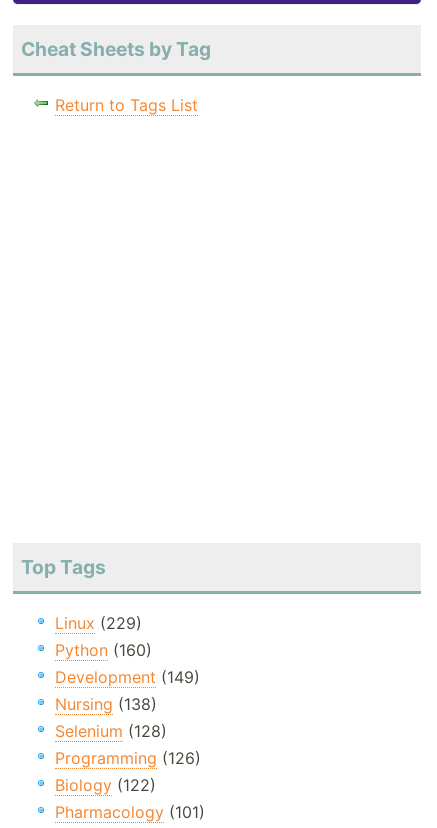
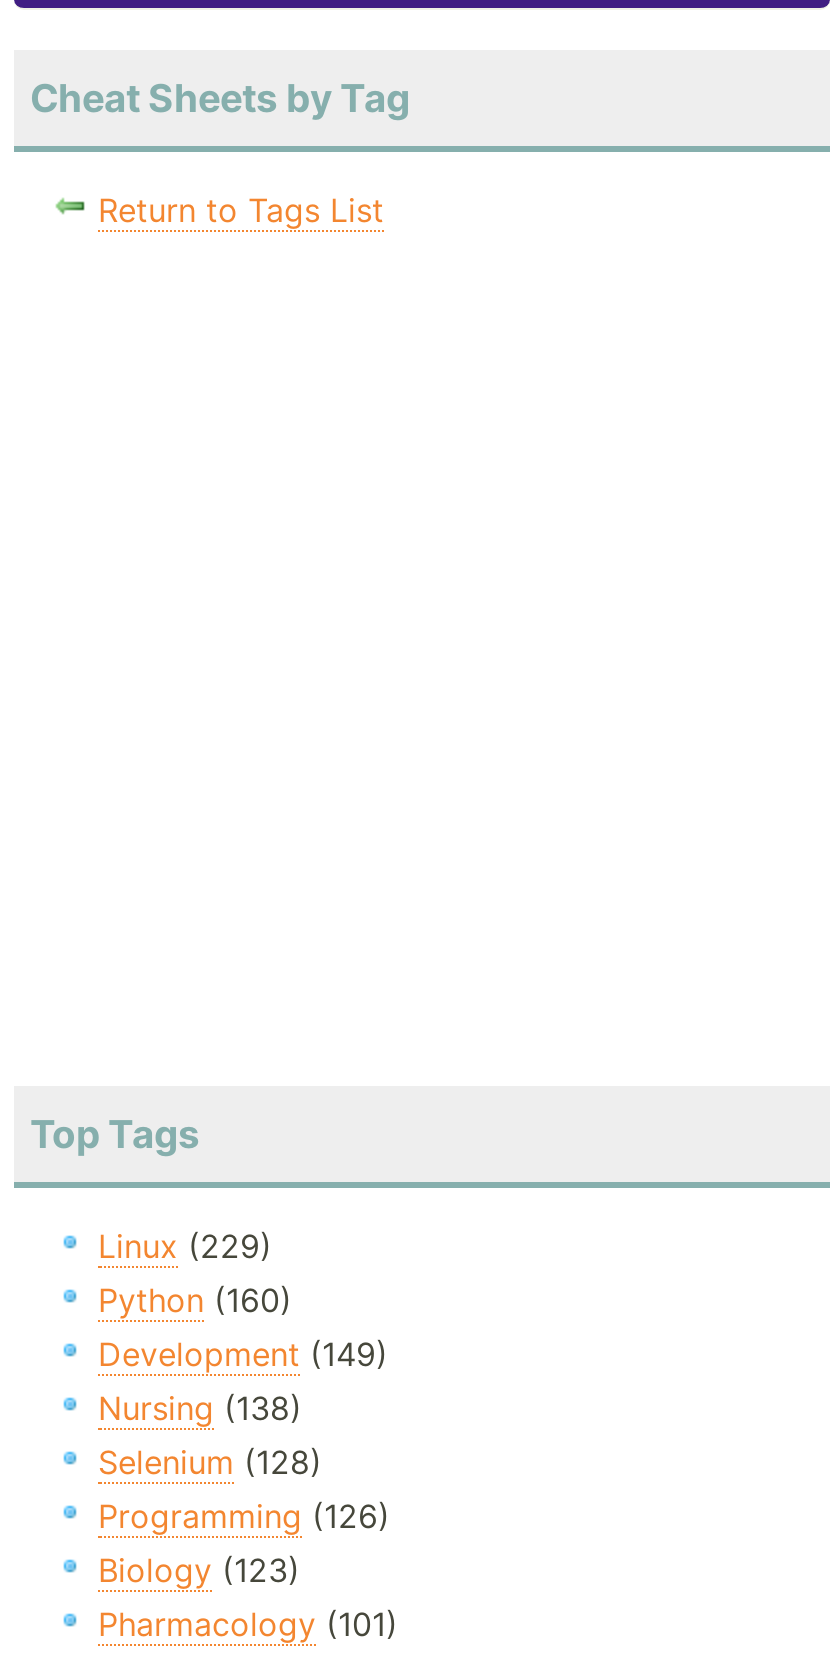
[55,775,156,795] Biology (122) -> [98,1550,300,1590] Biology (123)

